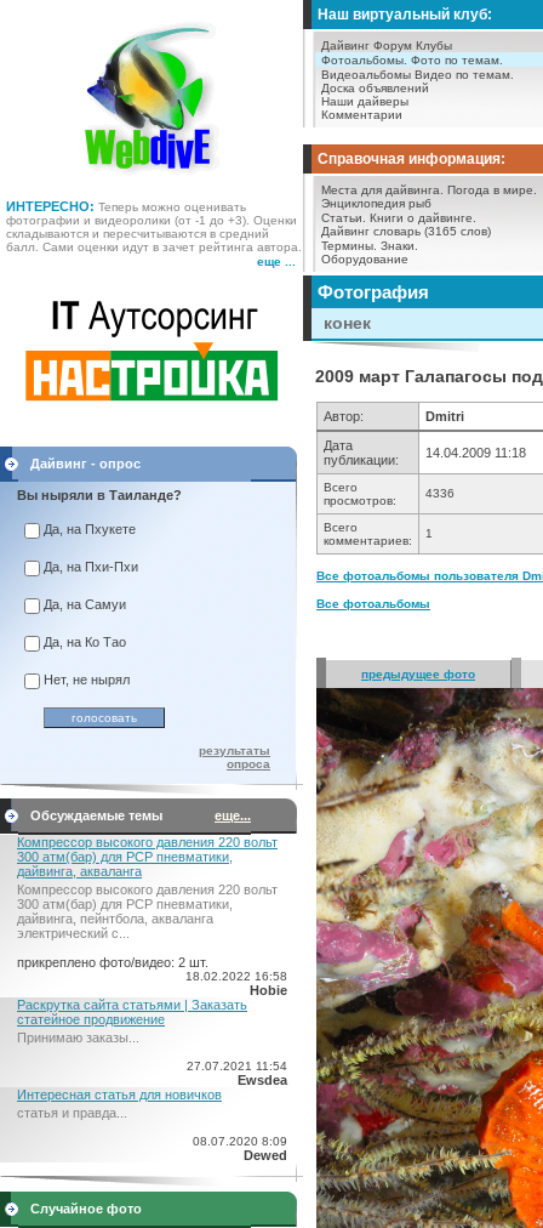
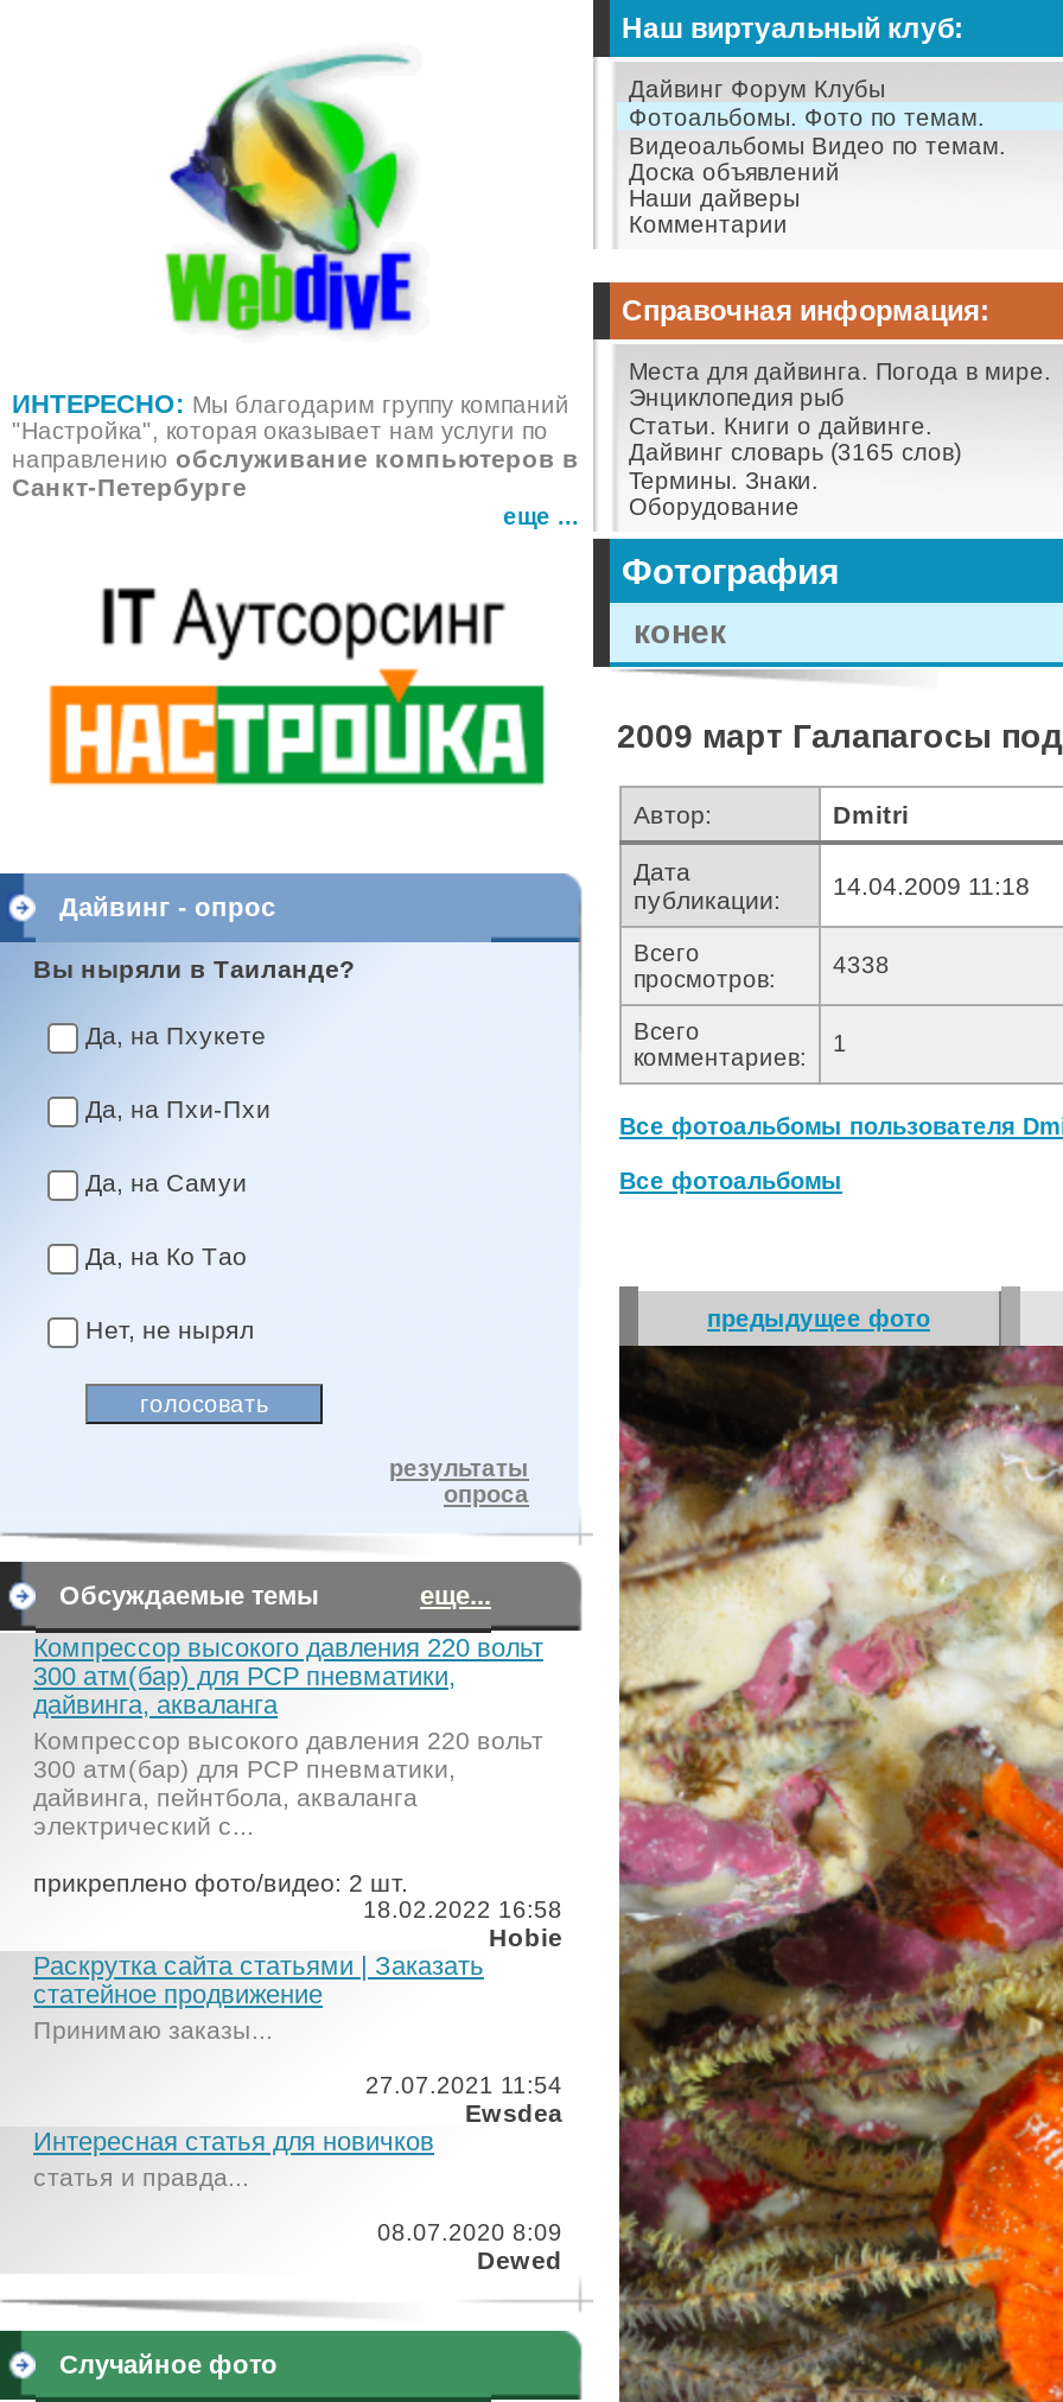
[6,199,302,254] ИНТЕРЕСНО: Теперь можно оценивать | фотографии и видеоролики (от -1 до +3). Оценки | складываются и пересчитываются в средний | балл. Сами оценки идут в зачет рейтинга автора. -> [12,389,579,501] ИНТЕРЕСНО: Мы благодарим группу компаний | "Настройка", которая оказывает нам услуги по | направлению обслуживание компьютеров в | Санкт-Петербурге
[425,487,455,500] 4336 -> [833,952,890,978] 4338

